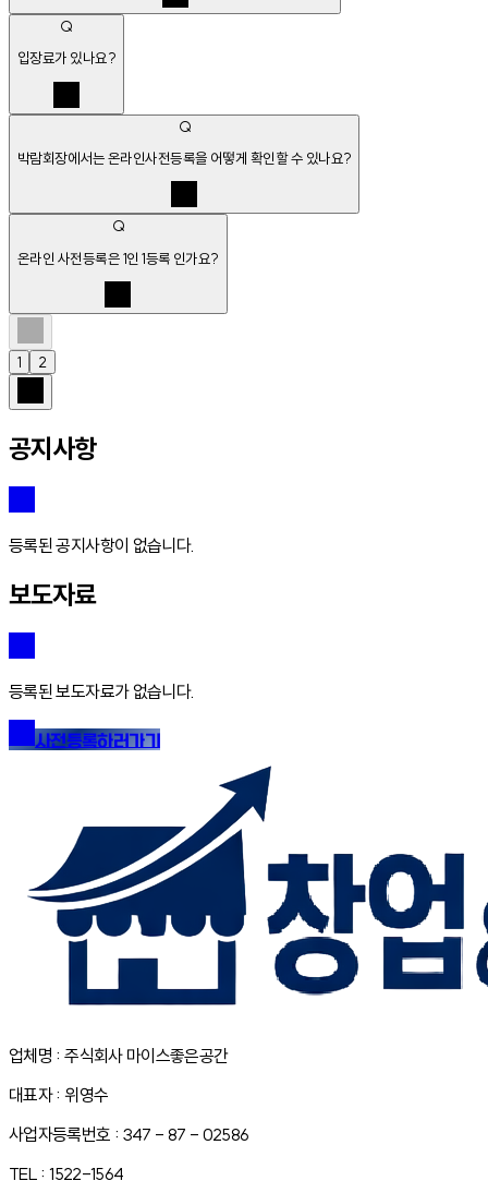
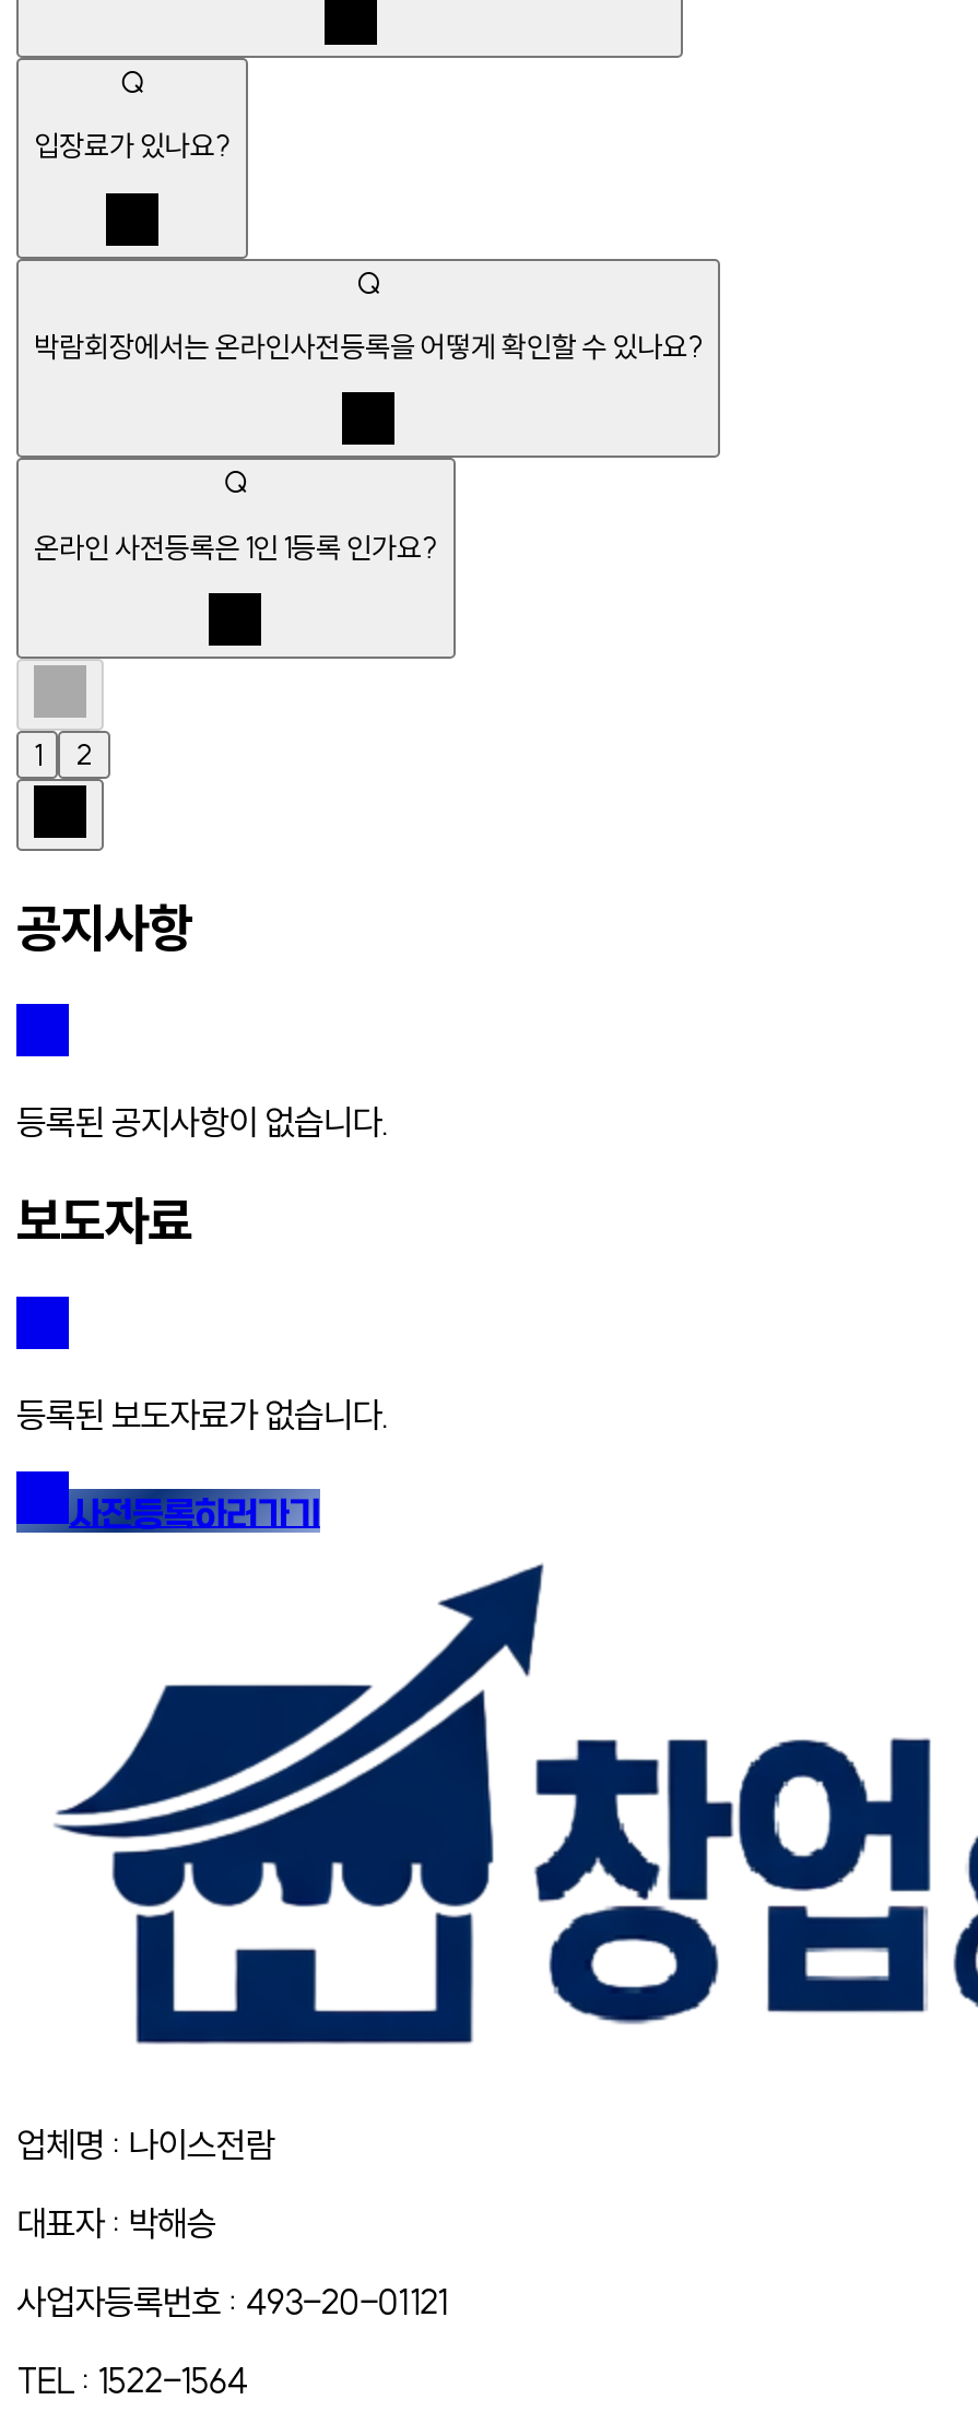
[9,1044,228,1066] 업체명 : 주식회사 마이스좋은공간 -> [16,2121,274,2165] 업체명 : 나이스전람
[9,1083,108,1105] 대표자 : 위영수 -> [16,2200,216,2244] 대표자 : 박해승
[9,1123,249,1144] 사업자등록번호 : 347 - 87 - 02586 -> [16,2279,447,2322] 사업자등록번호 : 493-20-01121

